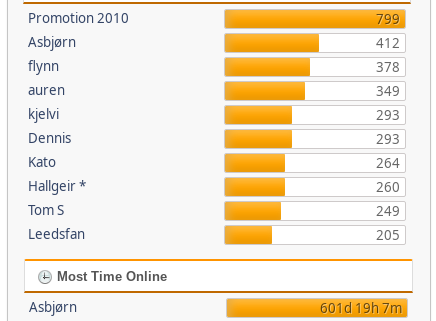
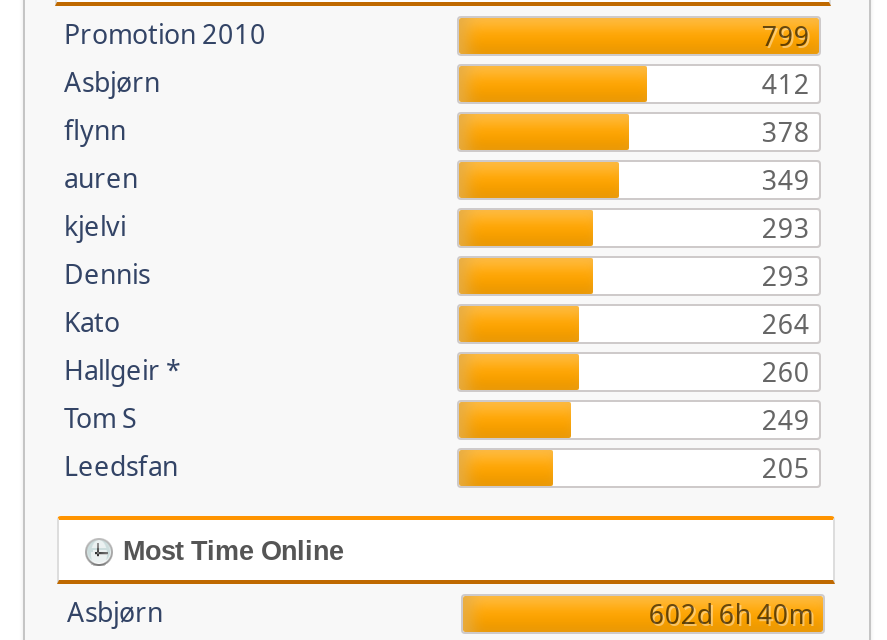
[320,299,402,317] 601d 19h 7m -> [649,596,813,632] 602d 6h 40m

